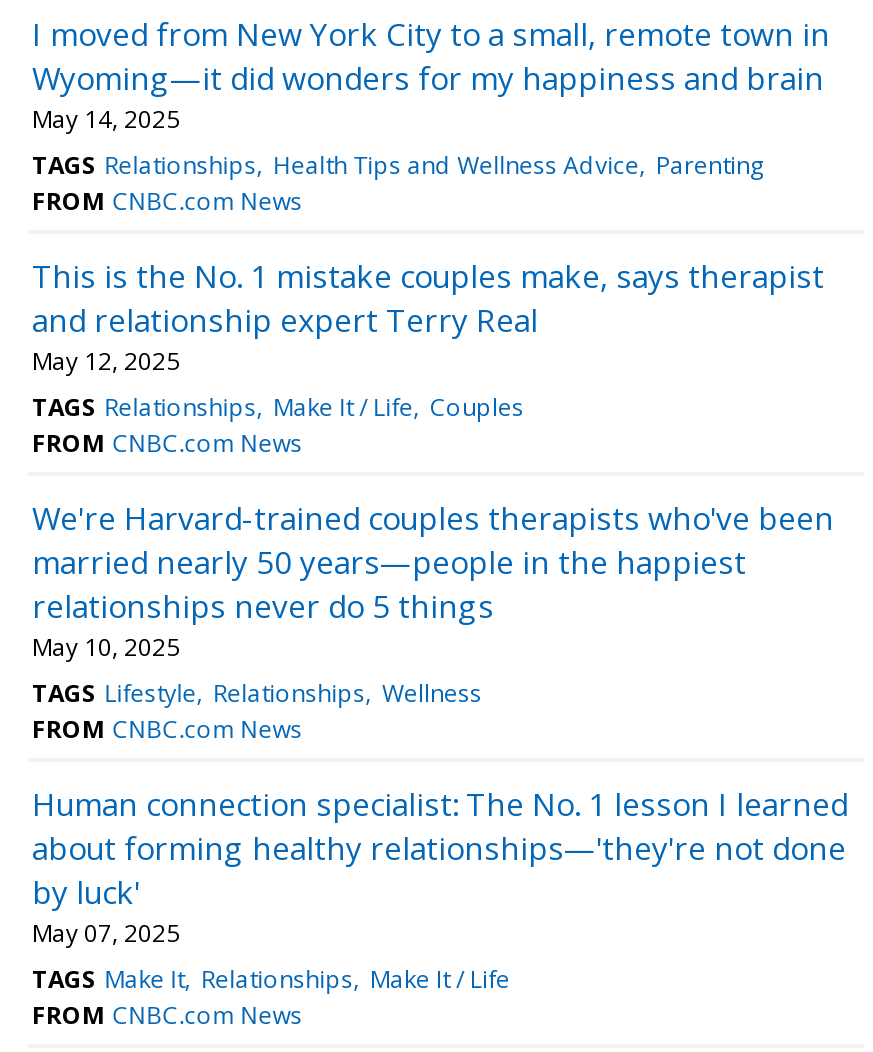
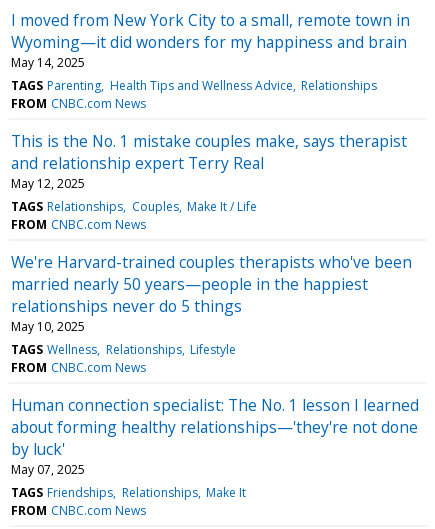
[32,148,764,182] TAGS Relationships Health Tips and Wellness Advice Parenting -> [11,77,377,94] TAGS Parenting Health Tips and Wellness Advice Relationships
[32,390,524,424] TAGS Relationships Make It / Life Couples -> [11,198,257,215] TAGS Relationships Couples Make It / Life
[32,676,482,710] TAGS Lifestyle Relationships Wellness -> [11,341,236,358] TAGS Wellness Relationships Lifestyle
[32,962,510,996] TAGS Make It Relationships Make It / Life -> [11,484,246,501] TAGS Friendships Relationships Make It

